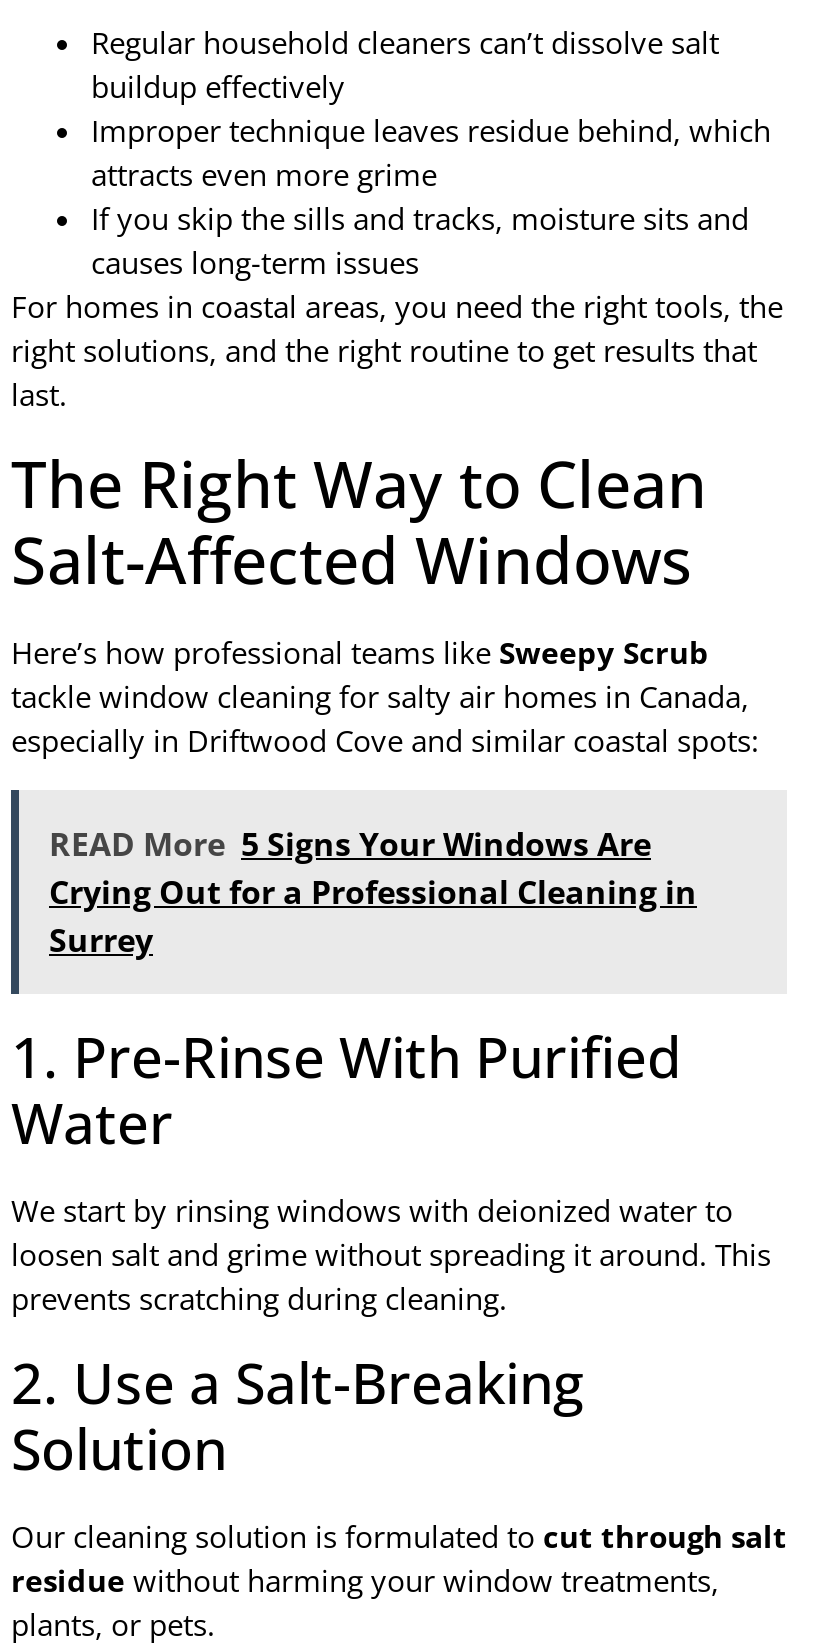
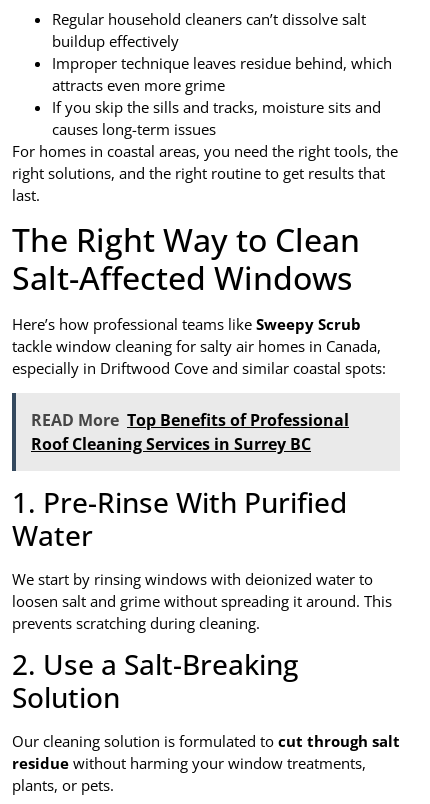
[49,822,697,962] READ More 5 Signs Your Windows Are | Crying Out for a Professional Cleaning in | Surrey -> [31,409,349,455] READ More Top Benefits of Professional | Roof Cleaning Services in Surrey BC

